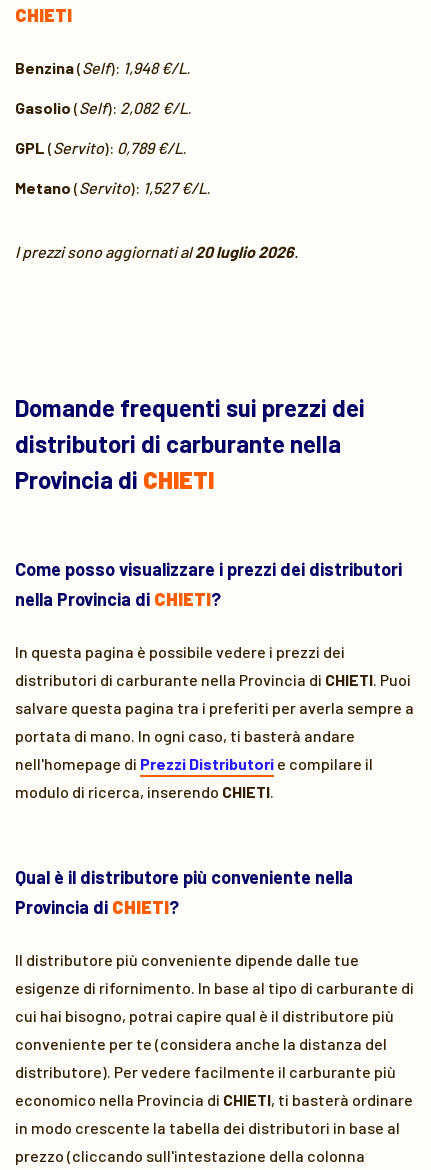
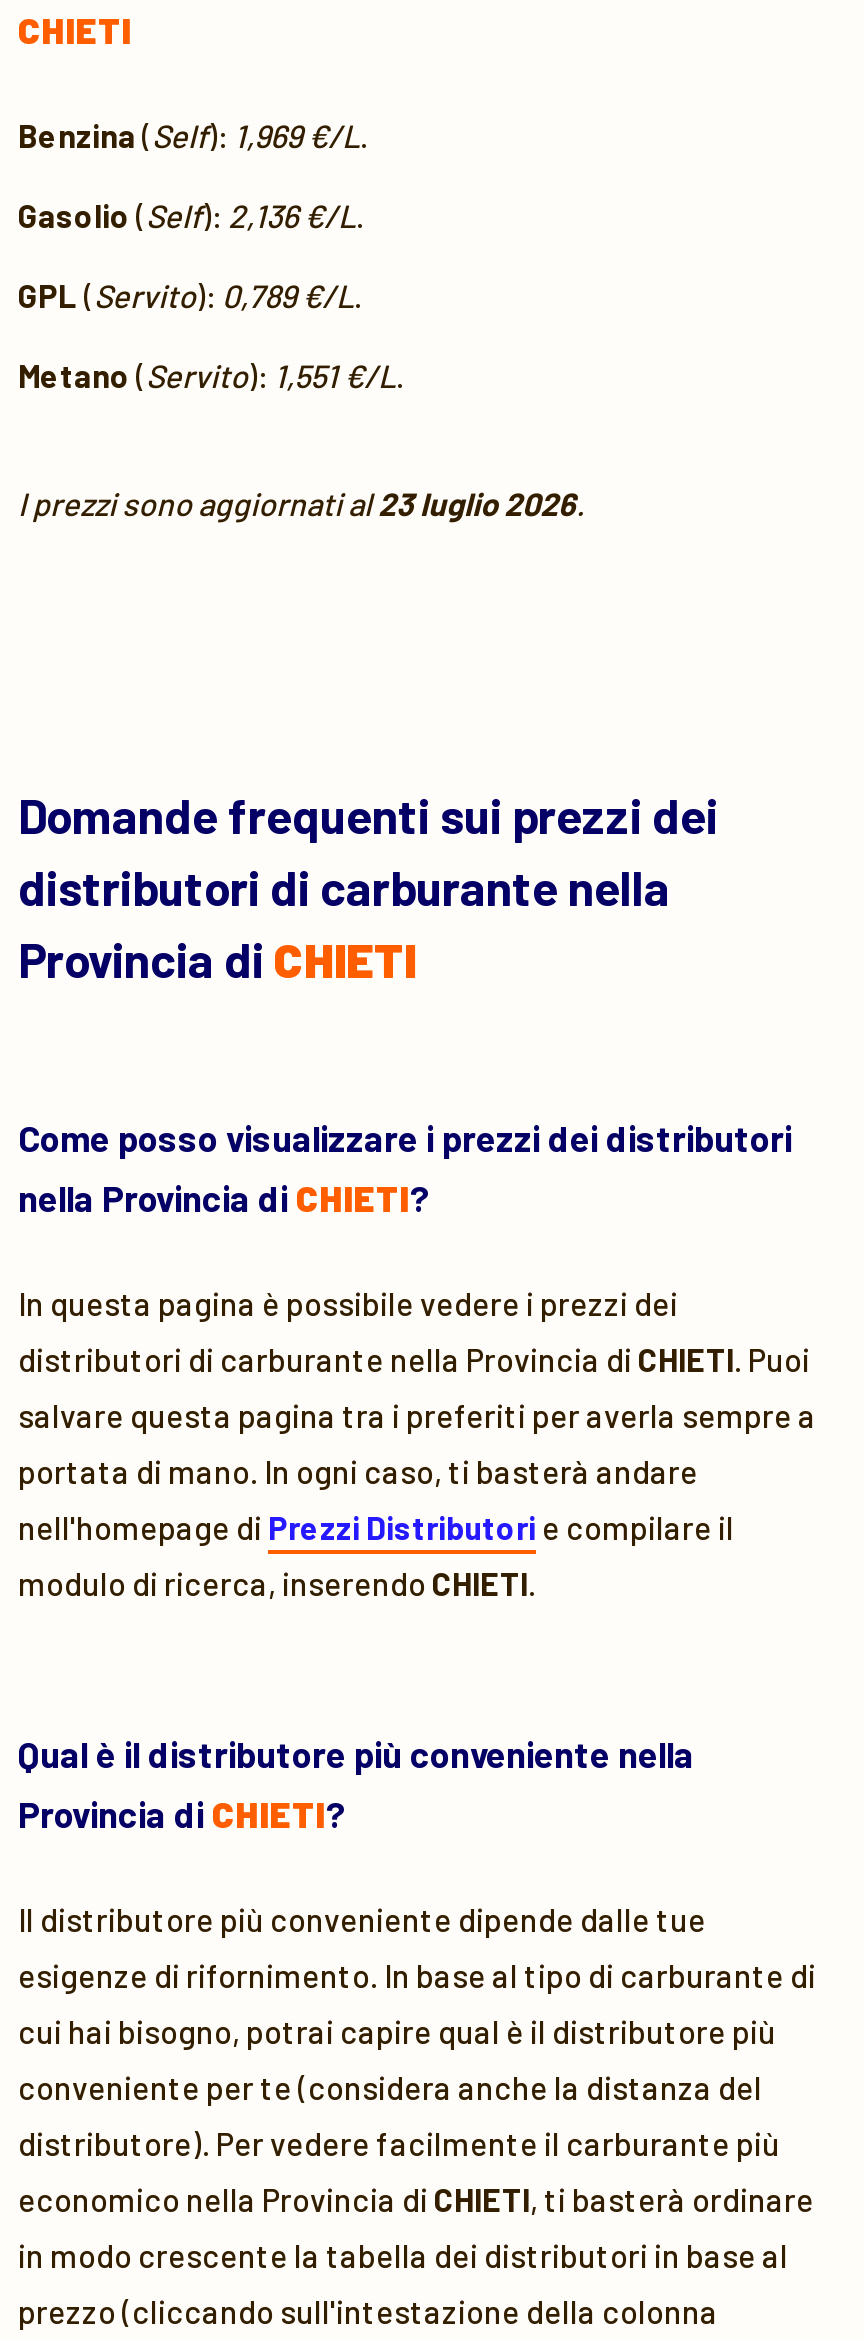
[15,58,191,77] Benzina (Self): 1,948 €/L. -> [18,116,368,154] Benzina (Self): 1,969 €/L.
[15,98,192,117] Gasolio (Self): 2,082 €/L. -> [18,196,364,234] Gasolio (Self): 2,136 €/L.
[15,178,211,197] Metano (Servito): 1,527 €/L. -> [18,356,404,394] Metano (Servito): 1,551 €/L.
[15,242,298,261] I prezzi sono aggiornati al20 luglio 2026. -> [18,484,584,522] I prezzi sono aggiornati al23 luglio 2026.

